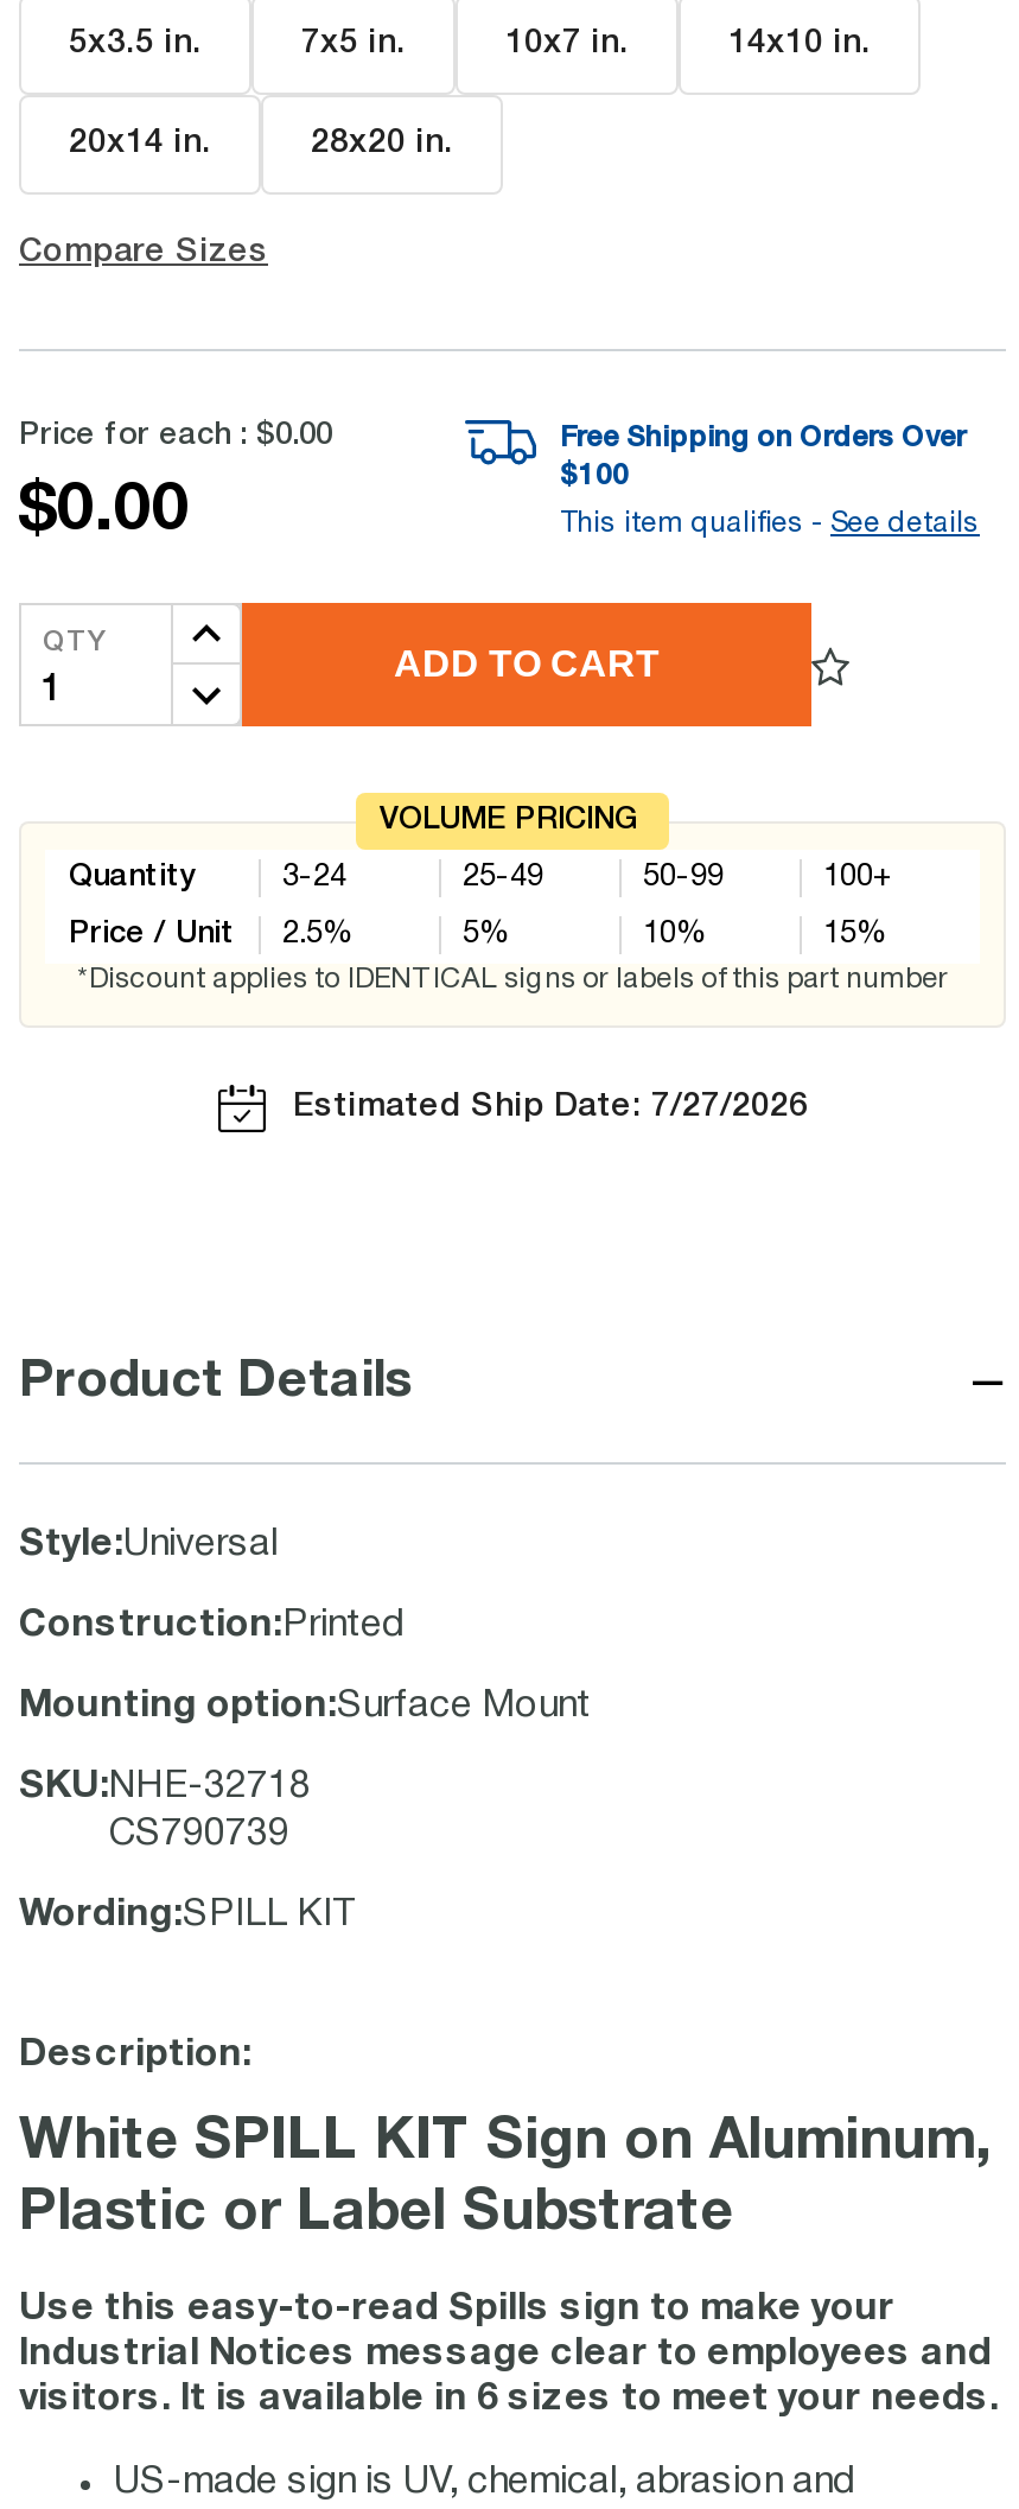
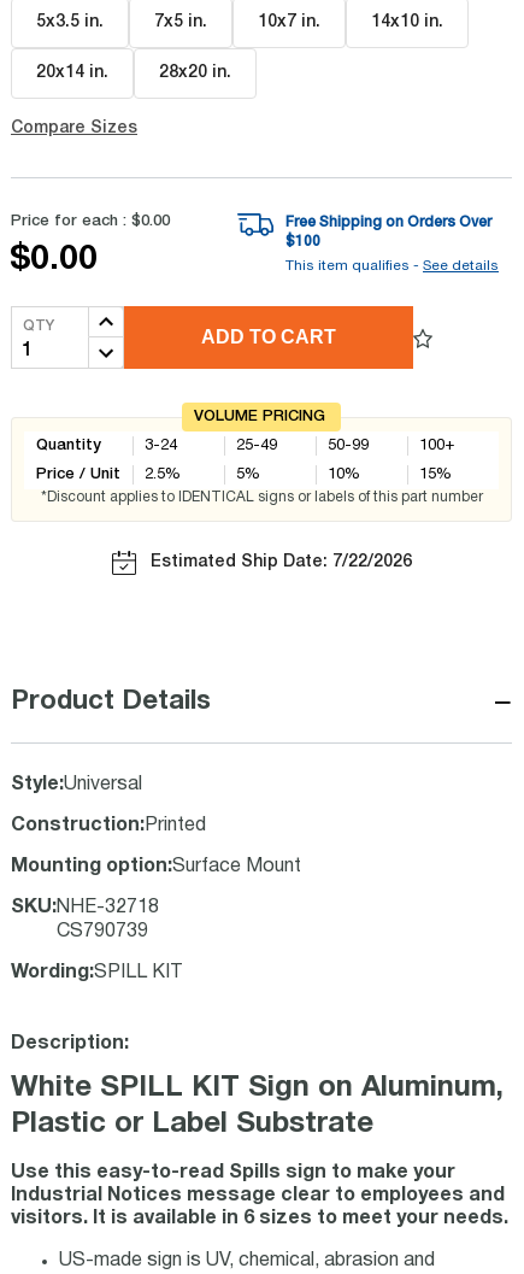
[293,1092,808,1123] Estimated Ship Date: 7/27/2026 -> [150,554,411,570] Estimated Ship Date: 7/22/2026

